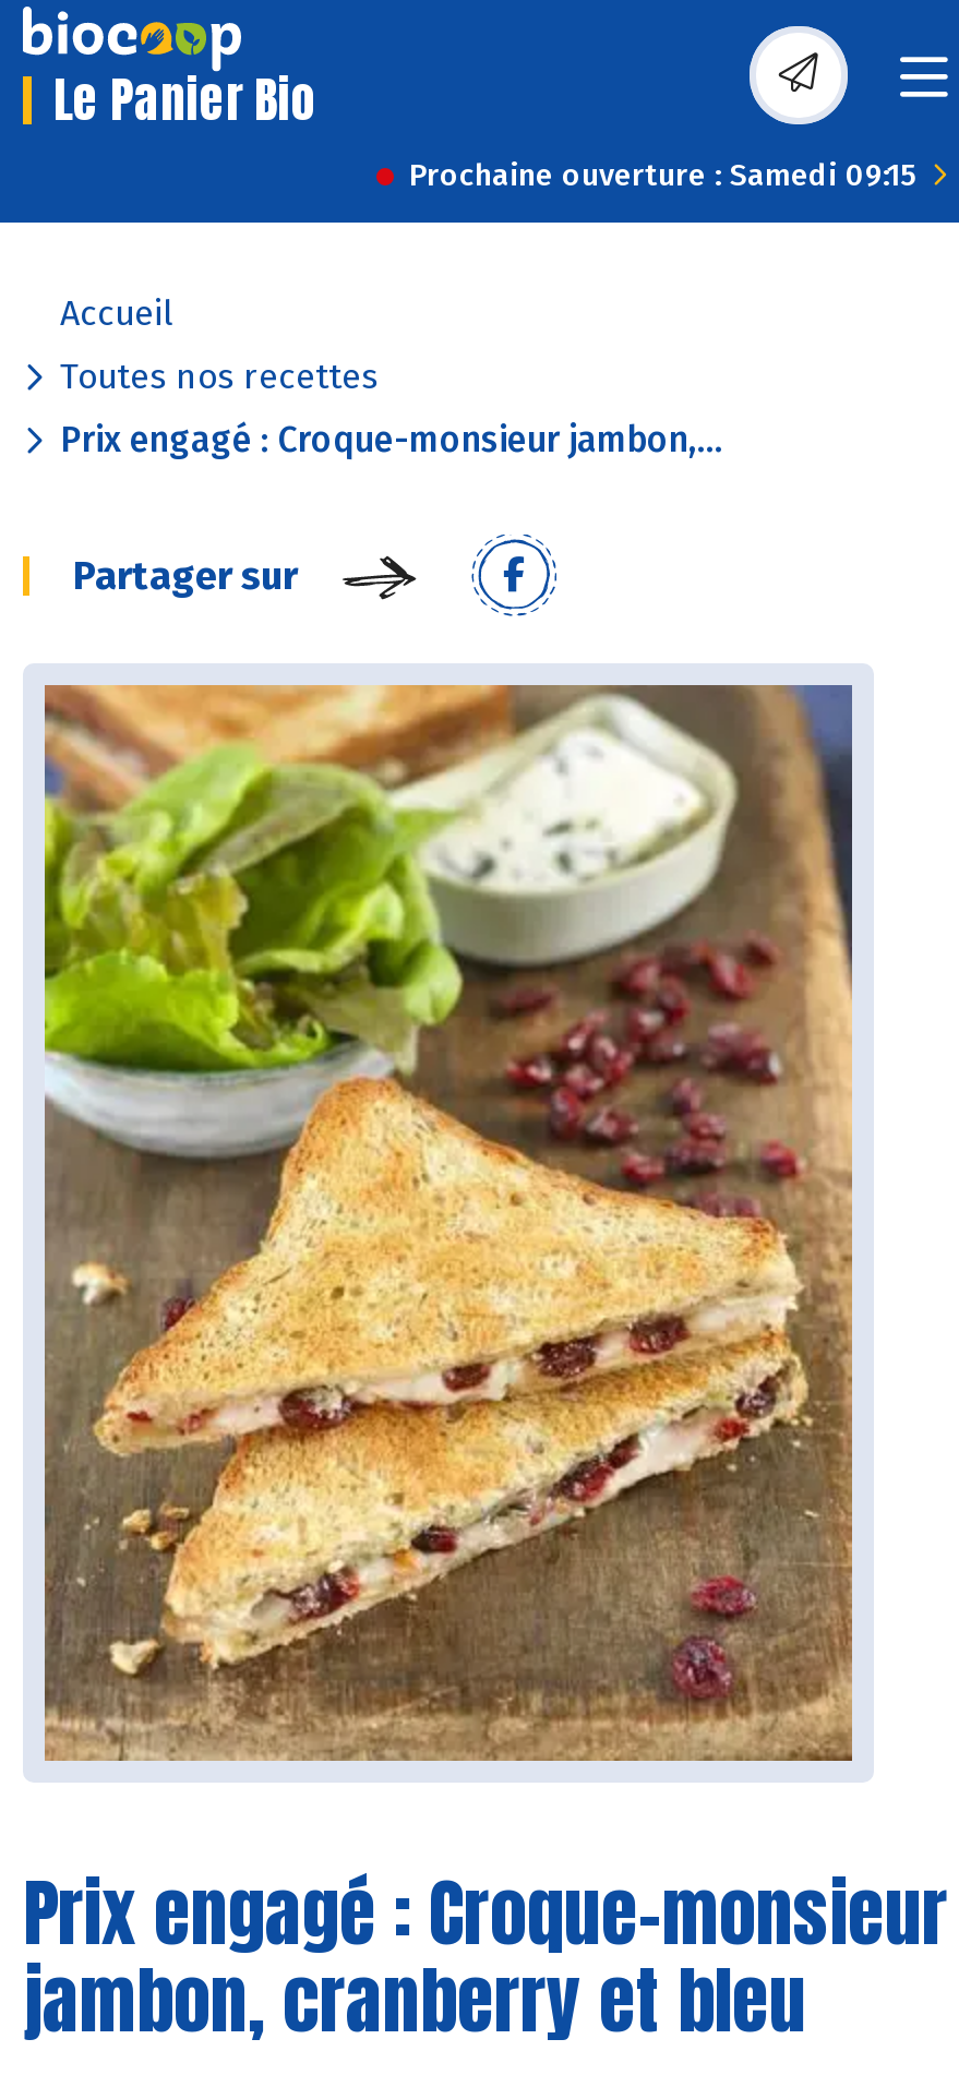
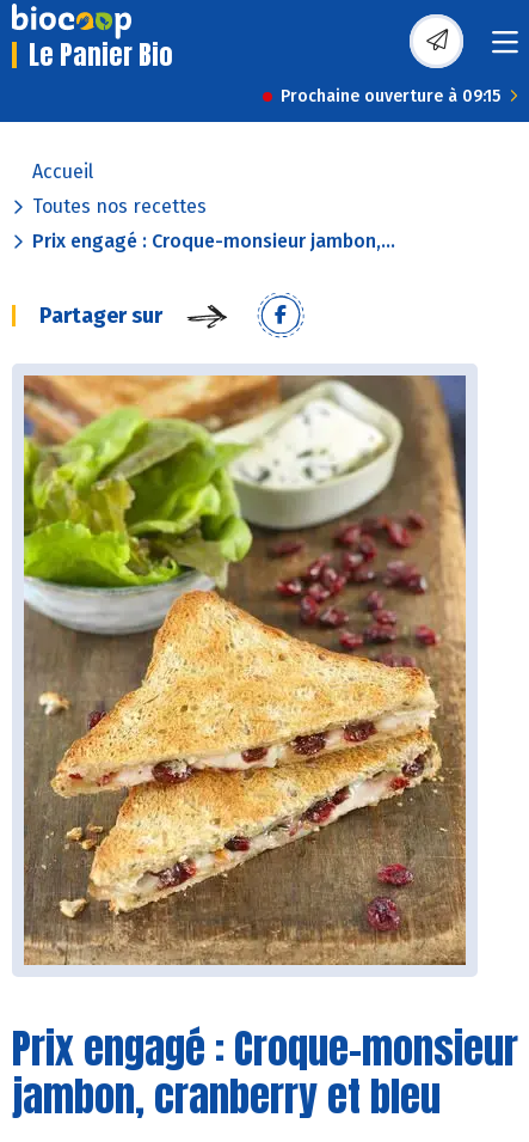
[409,157,915,194] Prochaine ouverture : Samedi 09:15 -> [281,86,500,106] Prochaine ouverture à 09:15

